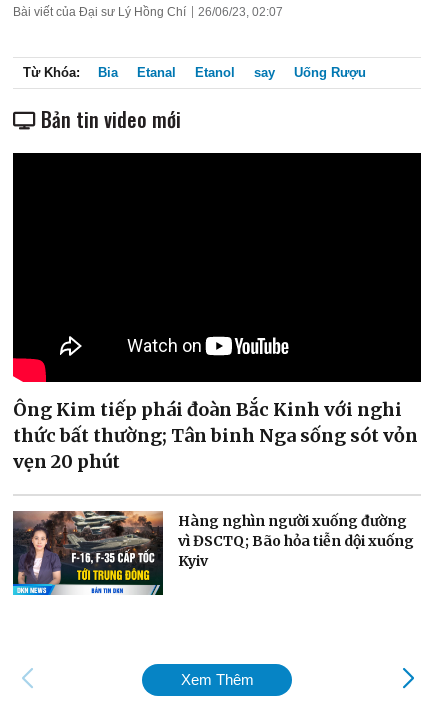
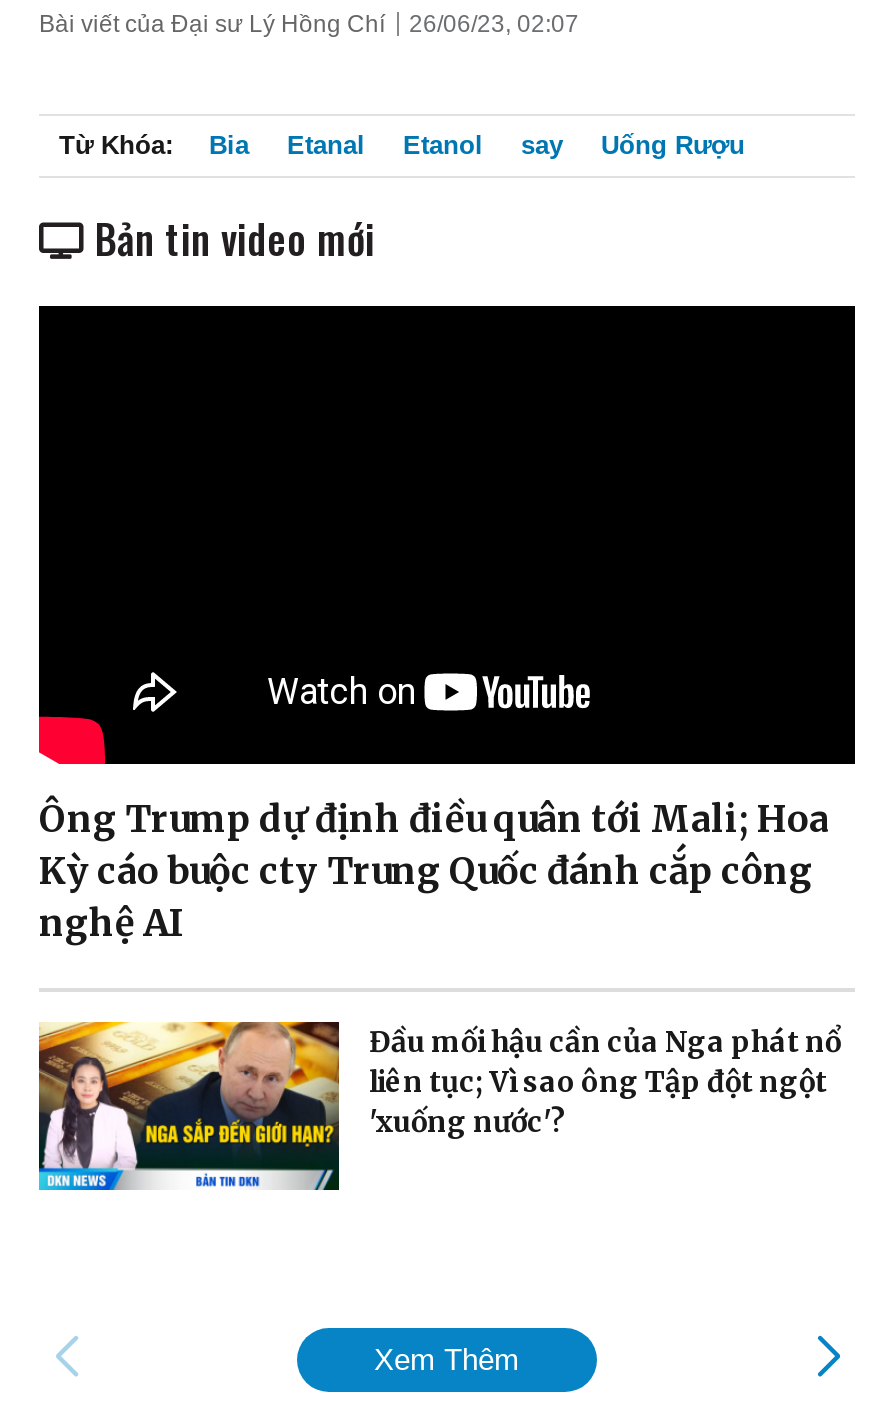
[13,398,418,473] Ông Kim tiếp phái đoàn Bắc Kinh với nghi | thức bất thường; Tân binh Nga sống sót vỏn | vẹn 20 phút -> [39,795,829,945] Ông Trump dự định điều quân tới Mali; Hoa | Kỳ cáo buộc cty Trung Quốc đánh cắp công | nghệ AI
[12,510,414,585] [image] | Hàng nghìn người xuống đường | vì ĐSCTQ; Bão hỏa tiễn dội xuống | Kyiv -> [37,1020,841,1170] [image] | Đầu mối hậu cần của Nga phát nổ | liên tục; Vì sao ông Tập đột ngột | 'xuống nước'?

